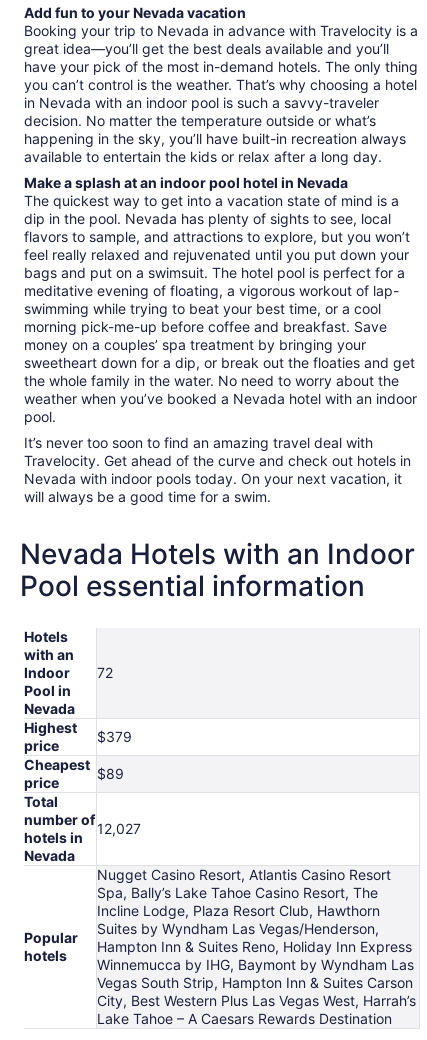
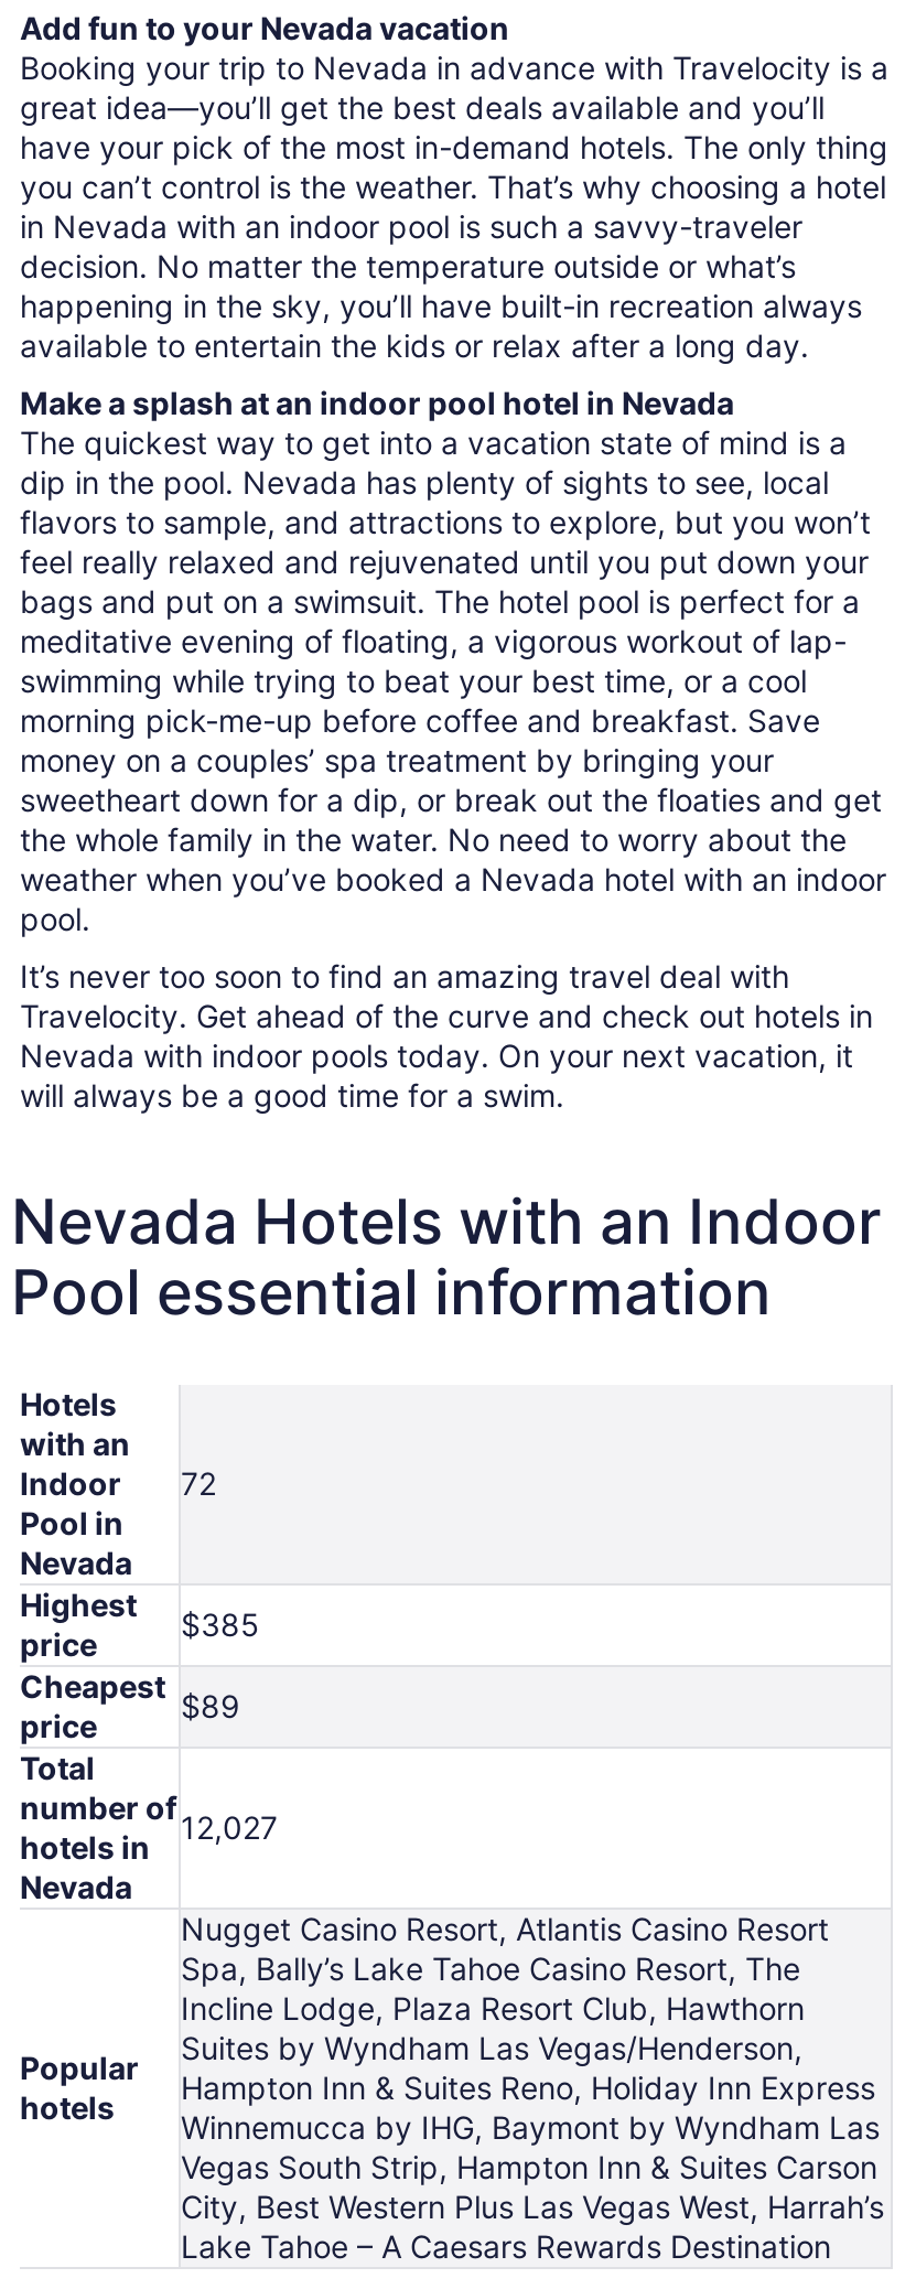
[97,728,132,745] $379 -> [181,1605,260,1643] $385

